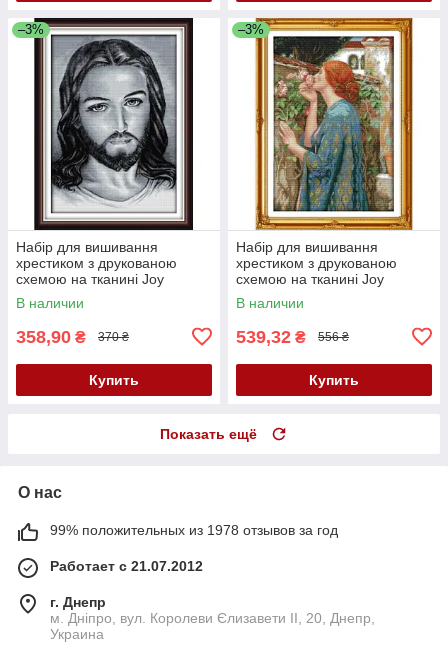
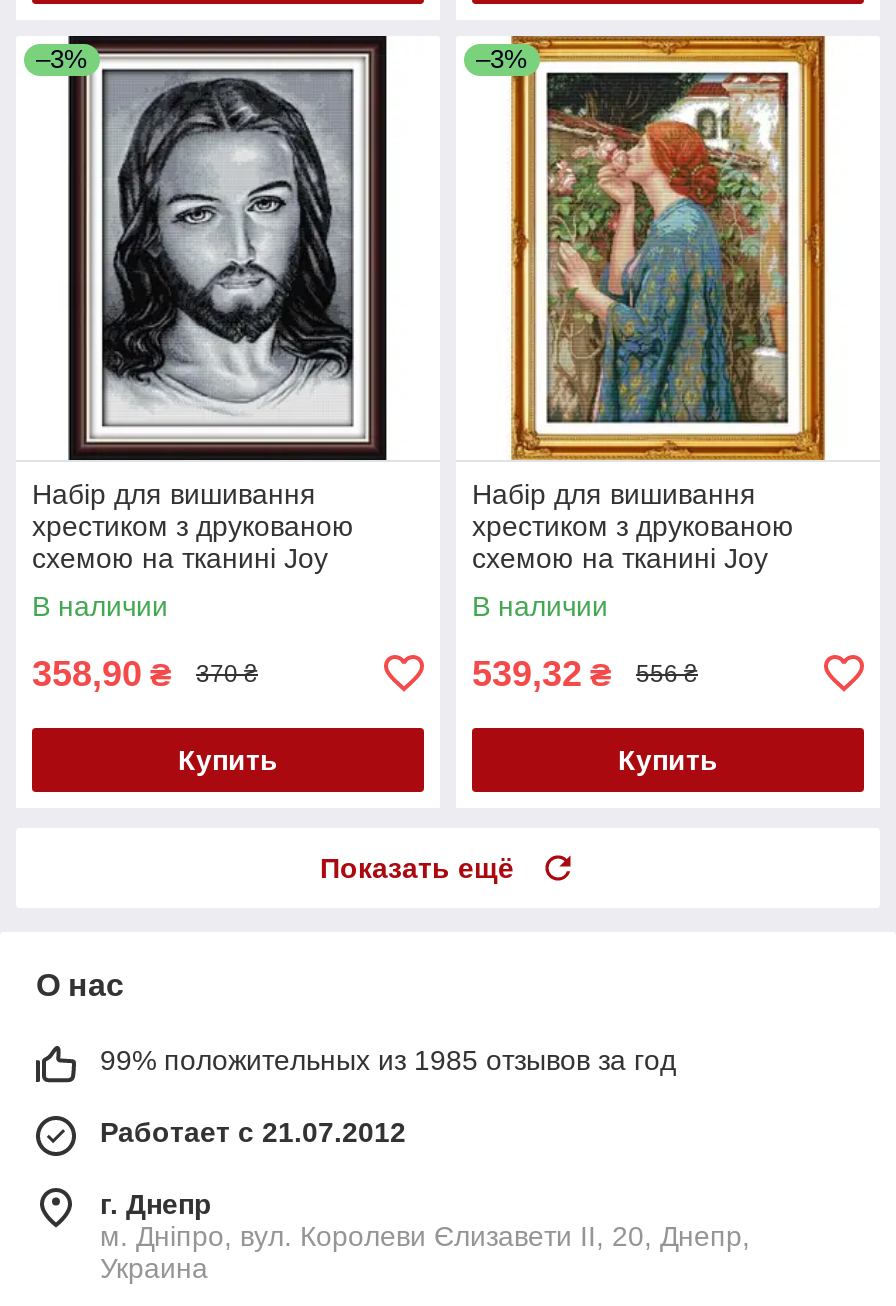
[50,522,338,538] 99% положительных из 1978 отзывов за год -> [100,1044,676,1076] 99% положительных из 1985 отзывов за год

